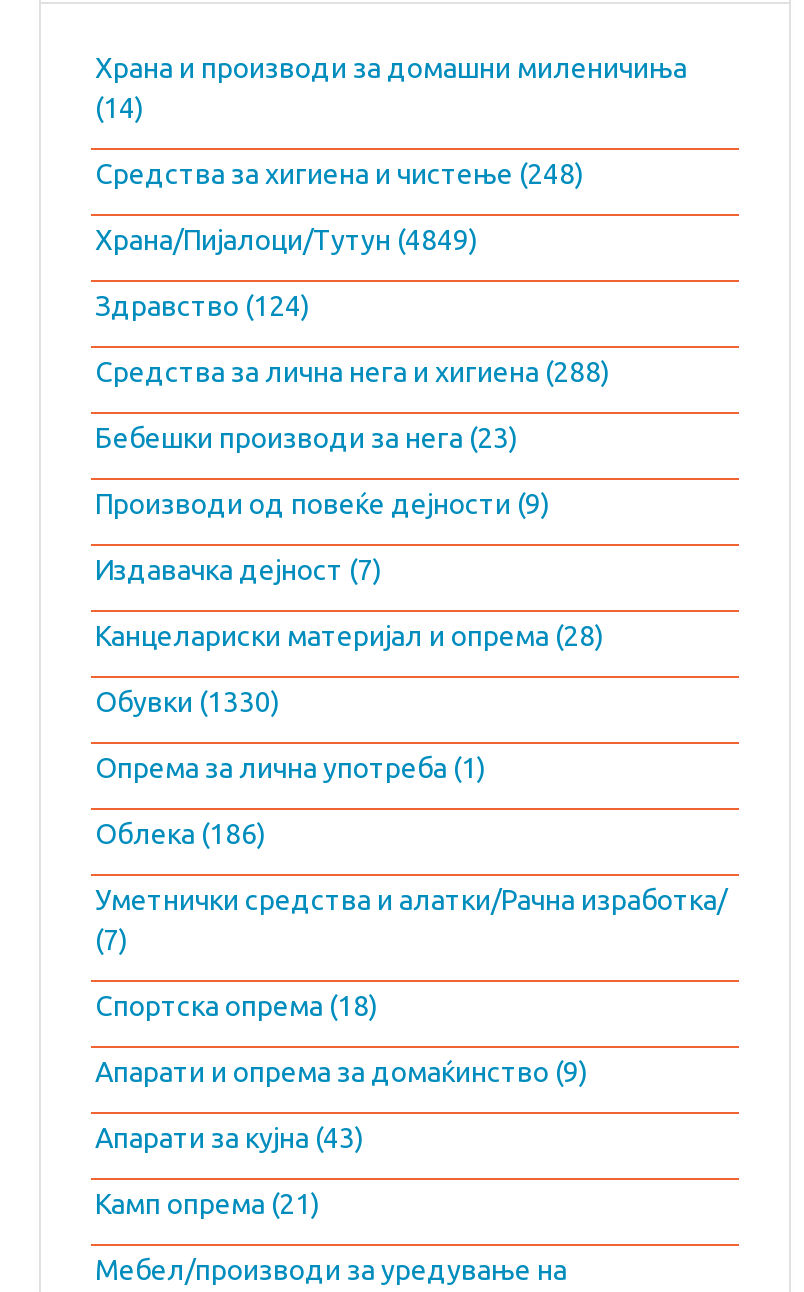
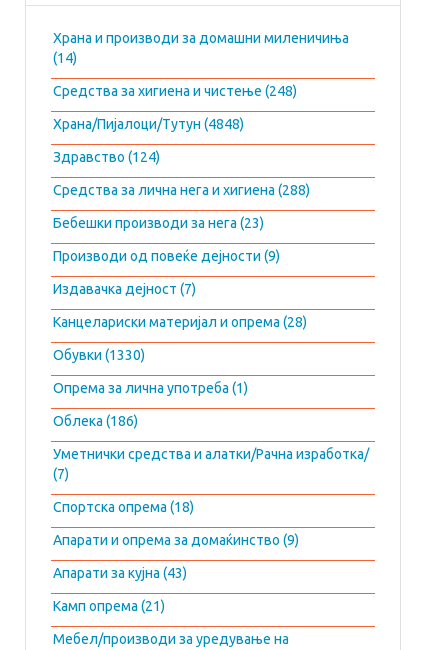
[95,224,477,256] Храна/Пијалоци/Тутун (4849) -> [53,116,244,132] Храна/Пијалоци/Тутун (4848)

